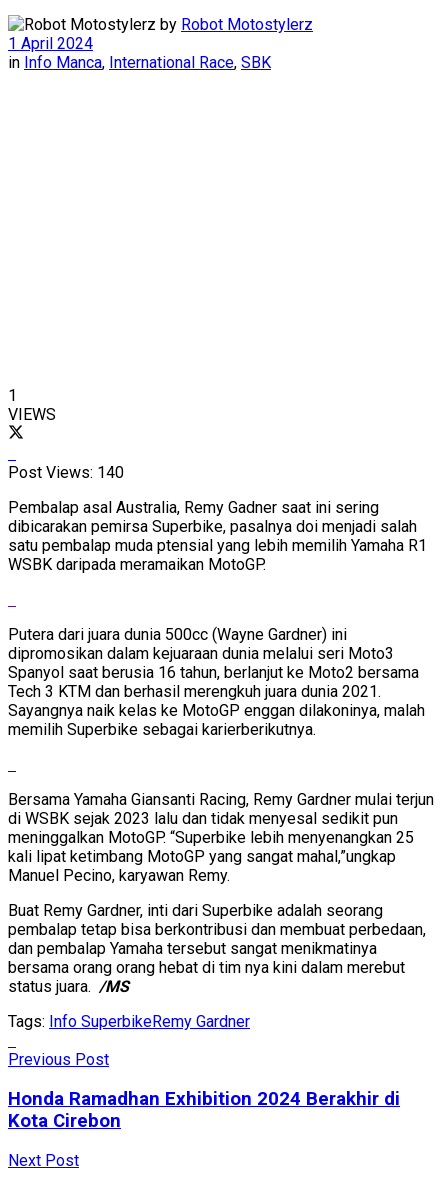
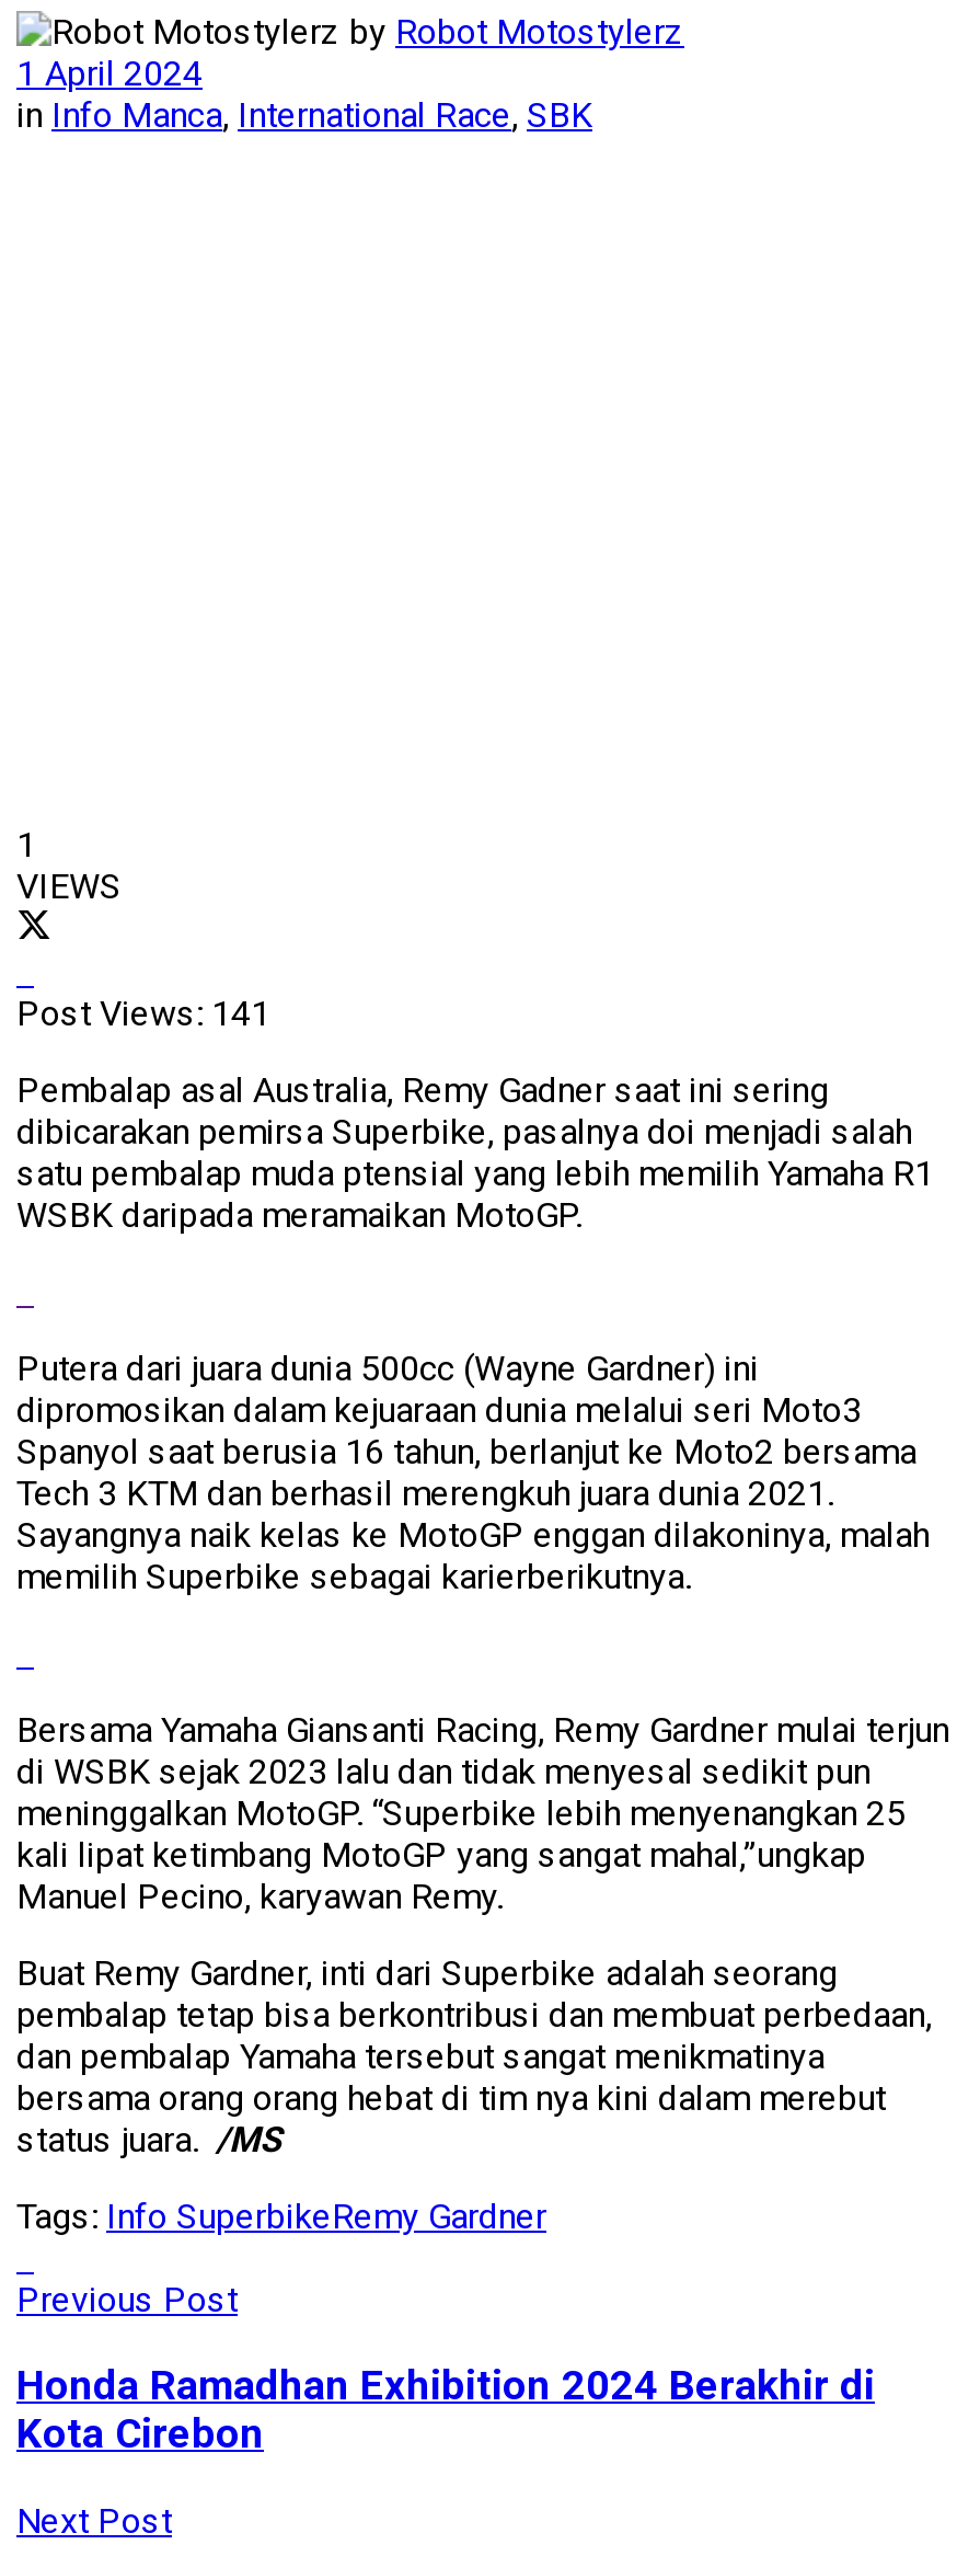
[8,463,124,482] Post Views: 140 -> [16,993,270,1035] Post Views: 141

